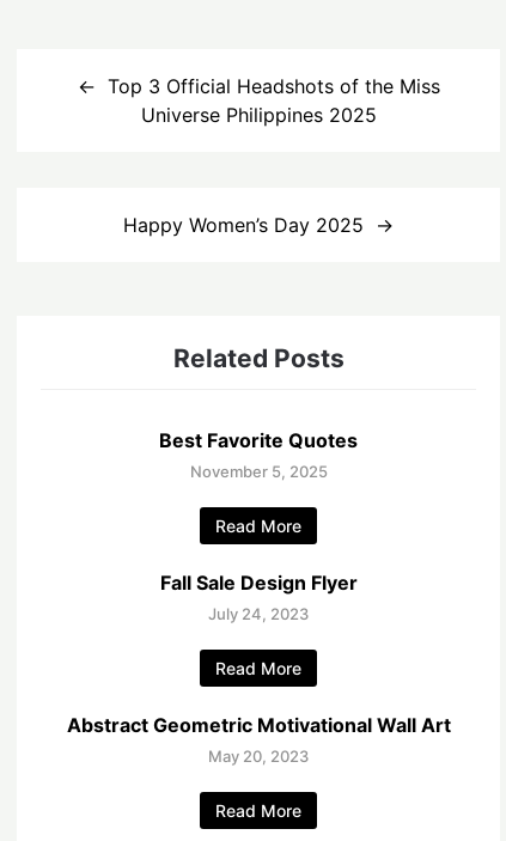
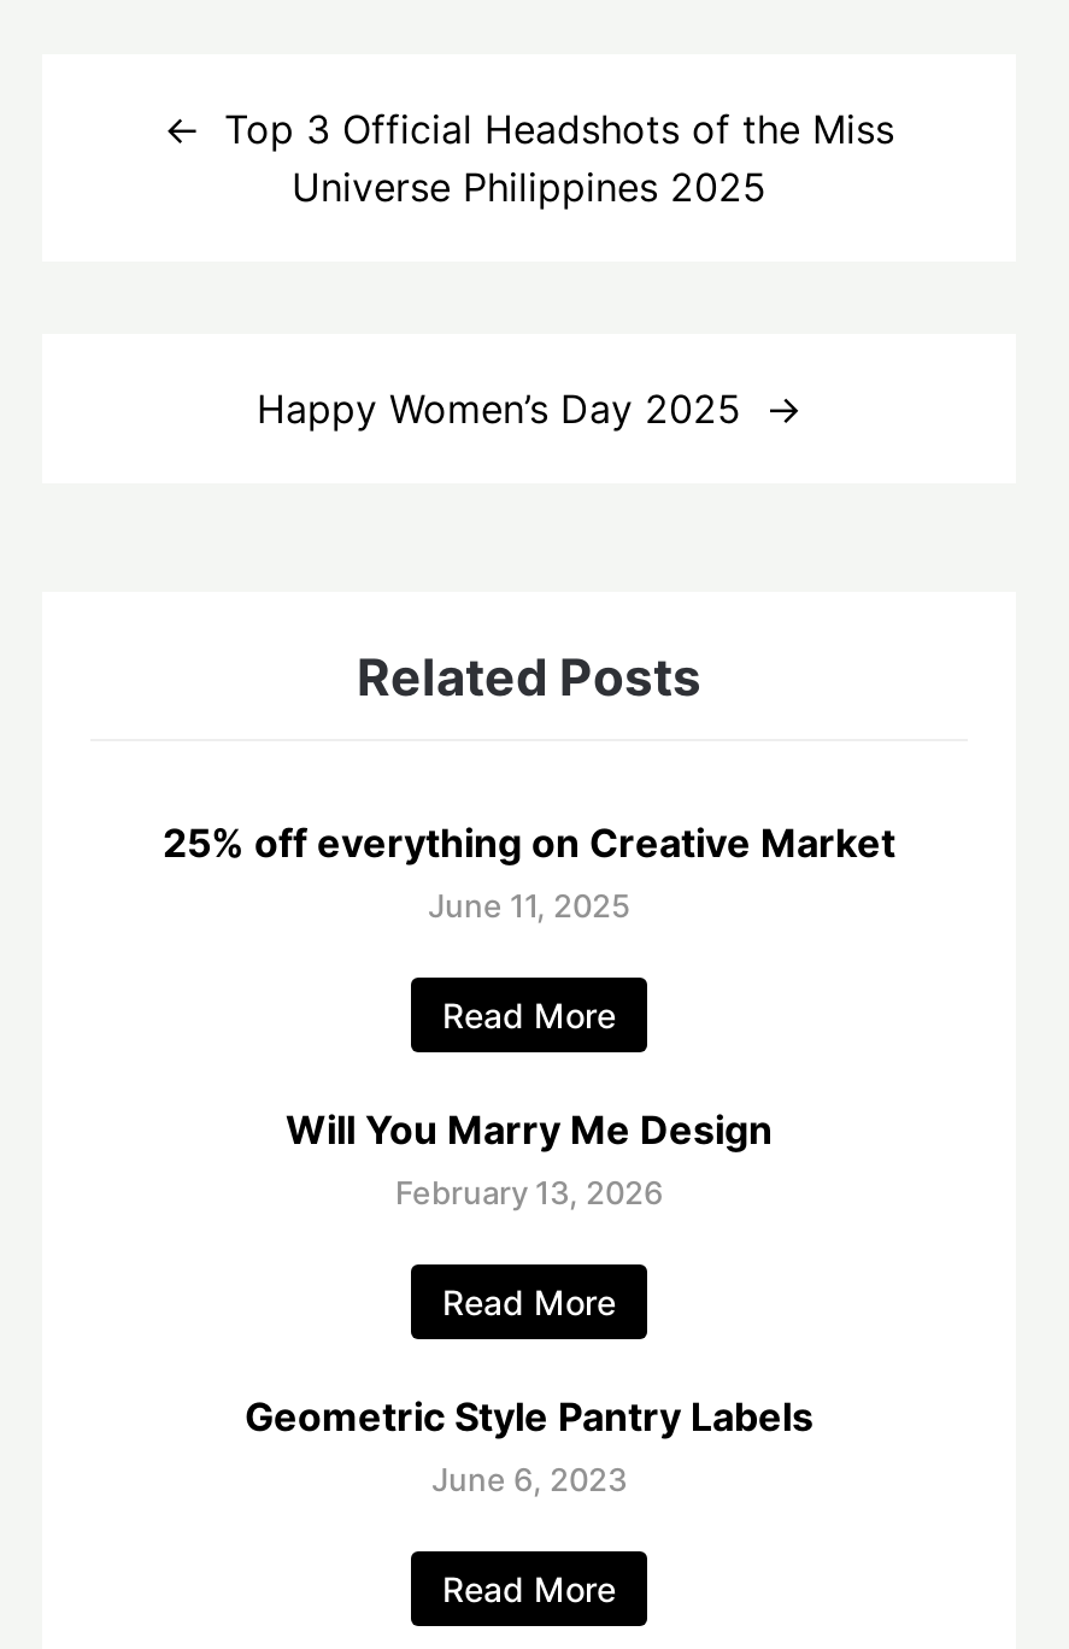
[159,428,358,481] Best Favorite Quotes | November 5, 2025 -> [163,818,895,925] 25% off everything on Creative Market | June 11, 2025
[160,571,357,623] Fall Sale Design Flyer | July 24, 2023 -> [286,1105,773,1211] Will You Marry Me Design | February 13, 2026
[66,713,450,766] Abstract Geometric Motivational Wall Art | May 20, 2023 -> [245,1392,814,1498] Geometric Style Pantry Labels | June 6, 2023

